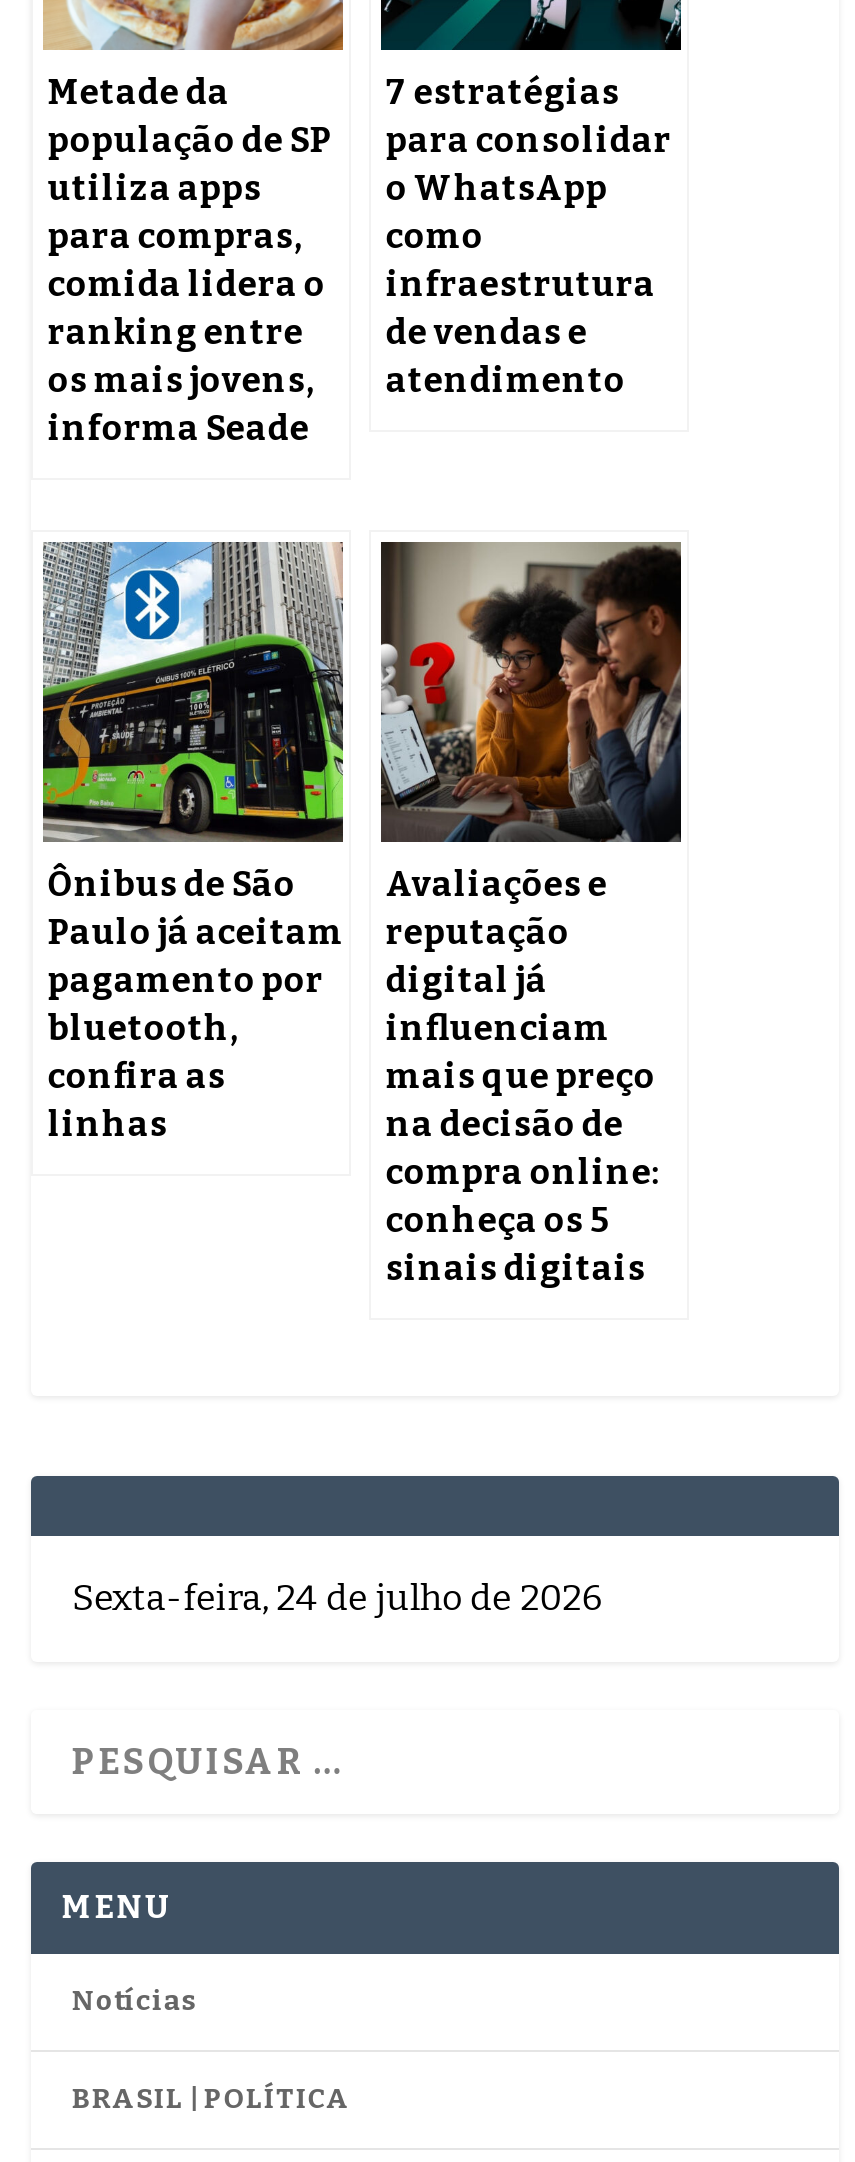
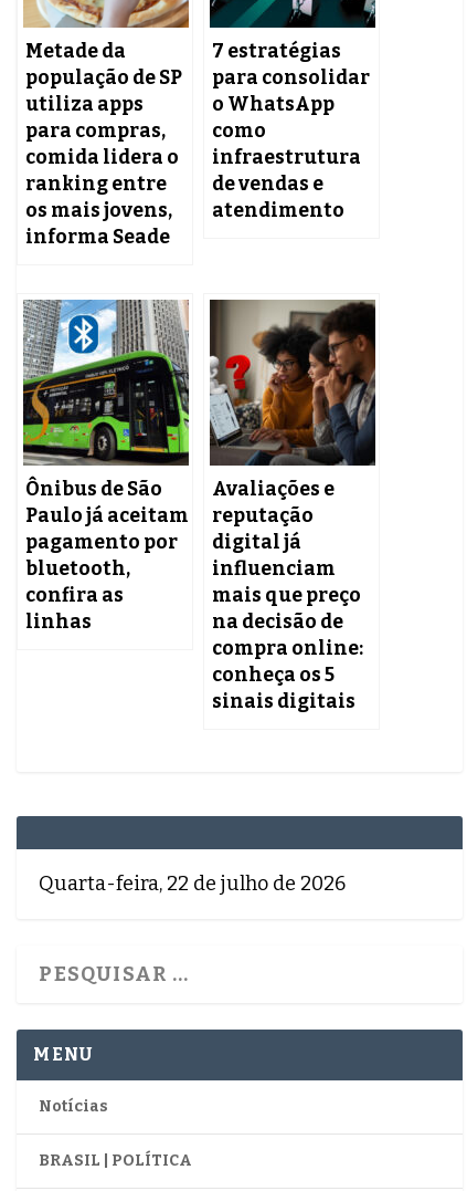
[72,1575,602,1619] Sexta-feira, 24 de julho de 2026 -> [39,871,346,895] Quarta-feira, 22 de julho de 2026

